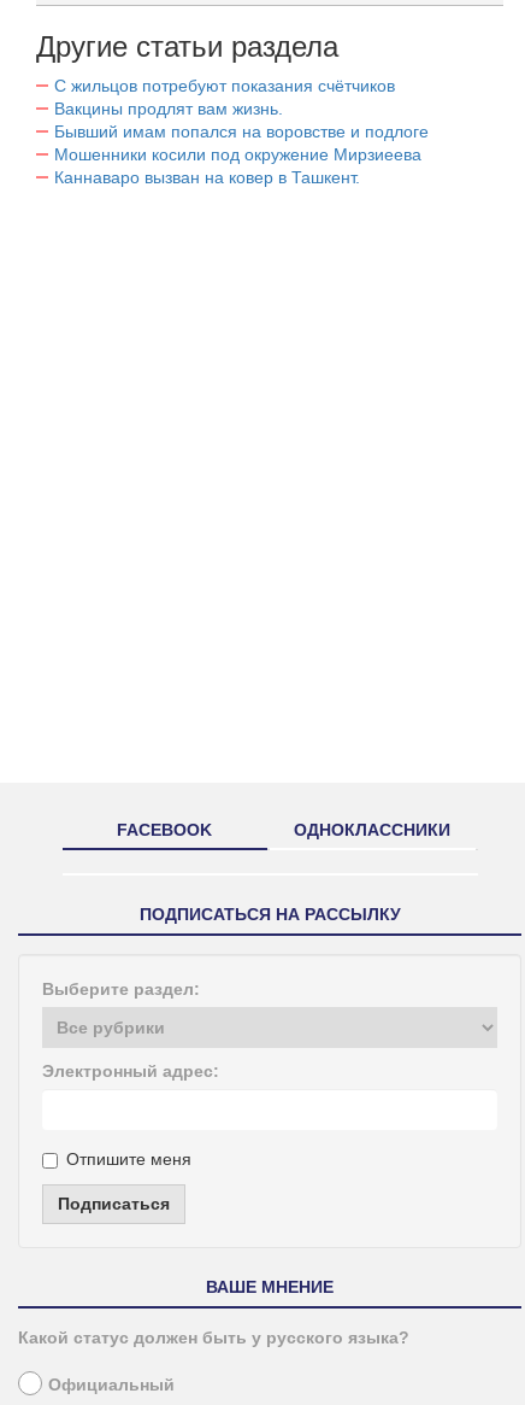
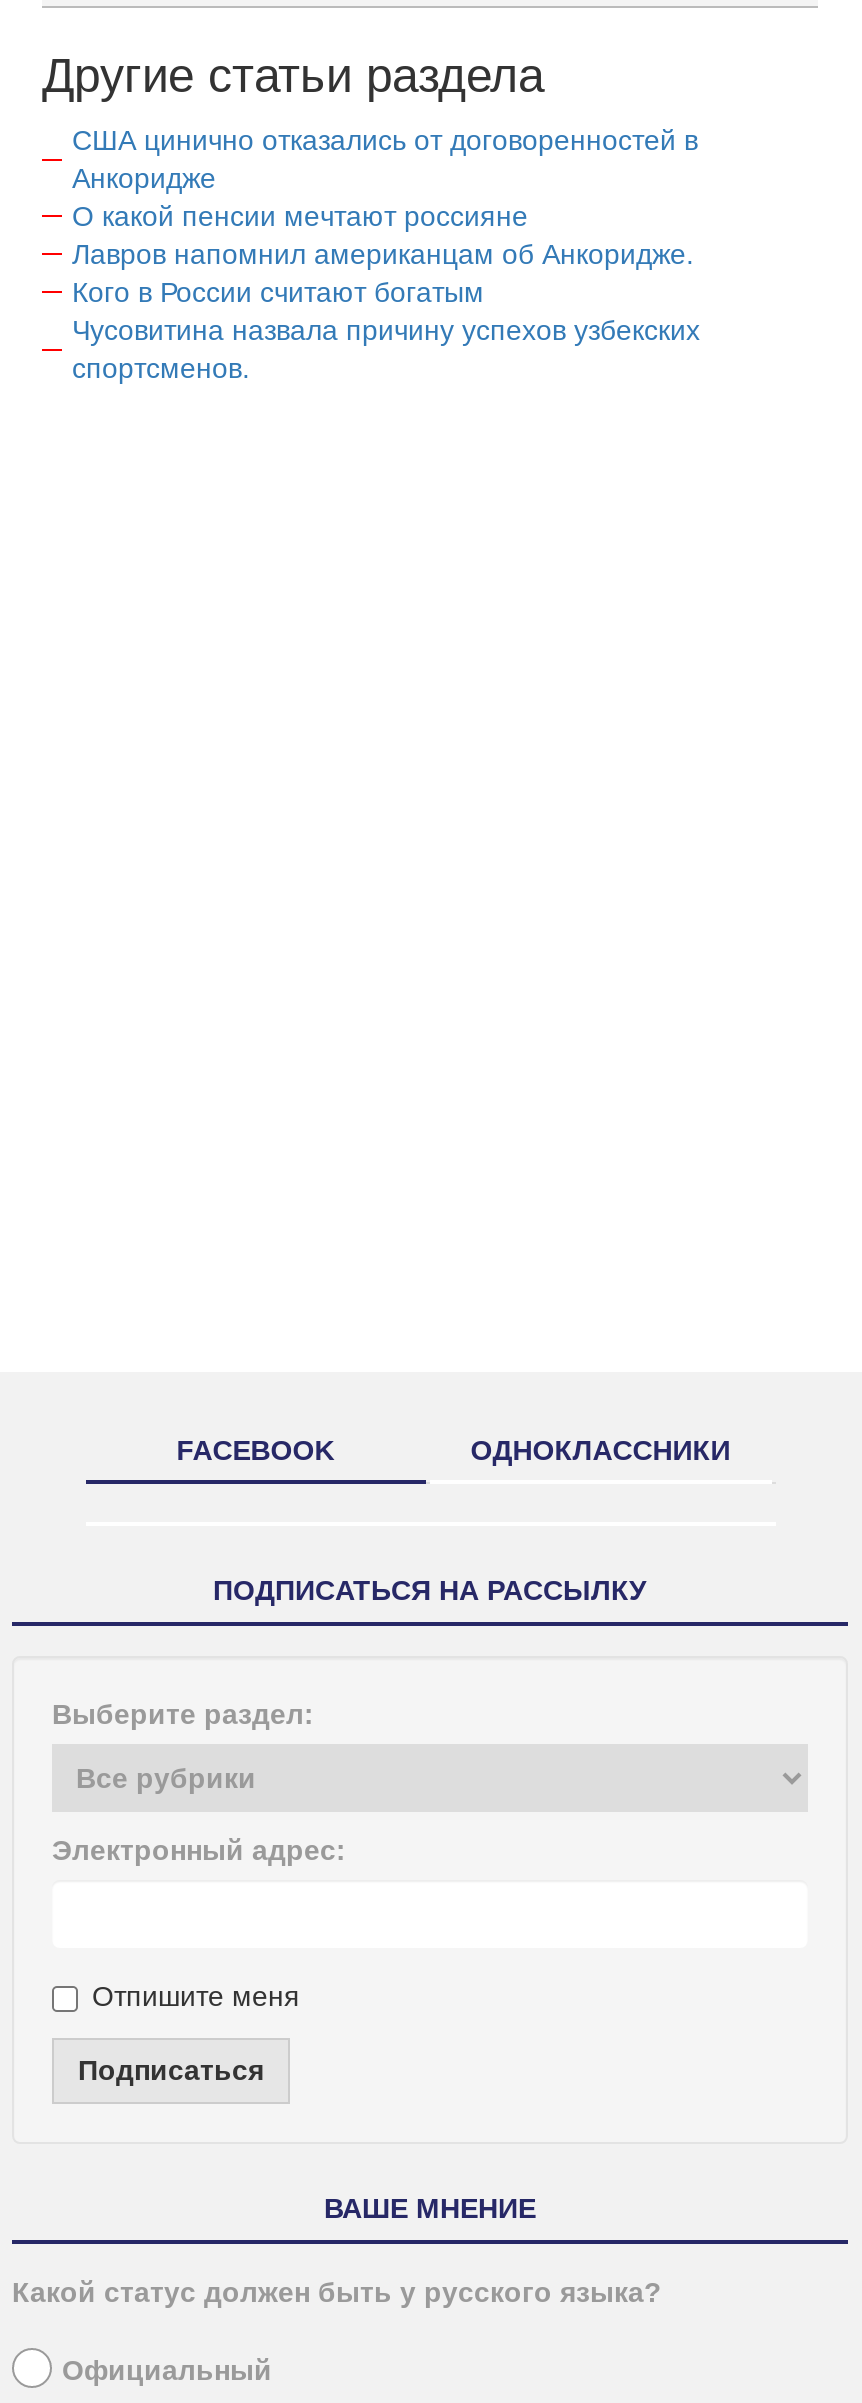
[54,76,429,187] С жильцов потребуют показания счётчиков | Вакцины продлят вам жизнь. | Бывший имам попался на воровстве и подлоге | Мошенники косили под окружение Мирзиеева | Каннаваро вызван на ковер в Ташкент. -> [72,124,700,384] США цинично отказались от договоренностей в | Анкоридже | О какой пенсии мечтают россияне | Лавров напомнил американцам об Анкоридже. | Кого в России считают богатым | Чусовитина назвала причину успехов узбекских | спортсменов.

